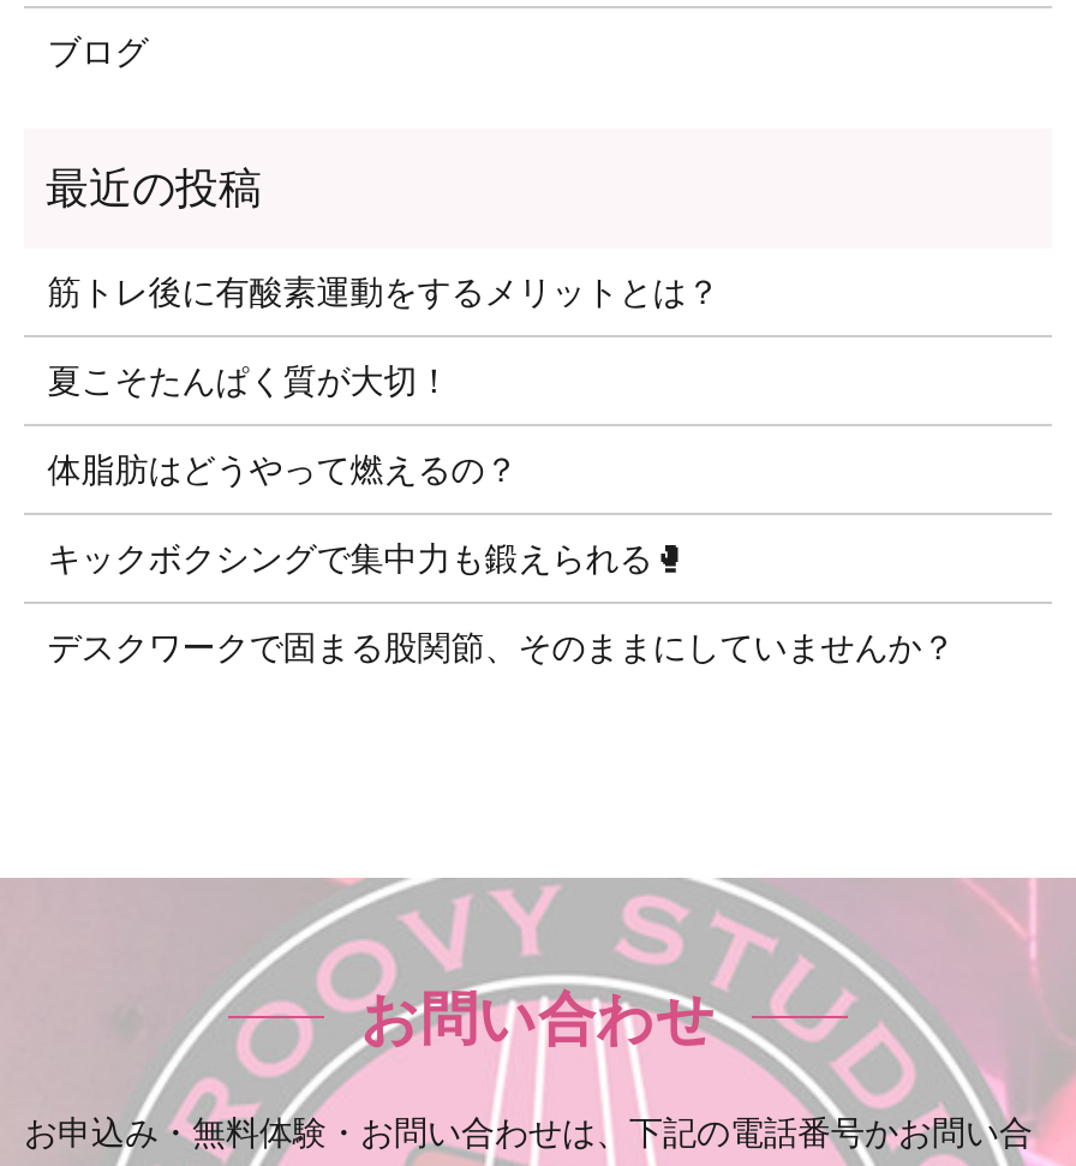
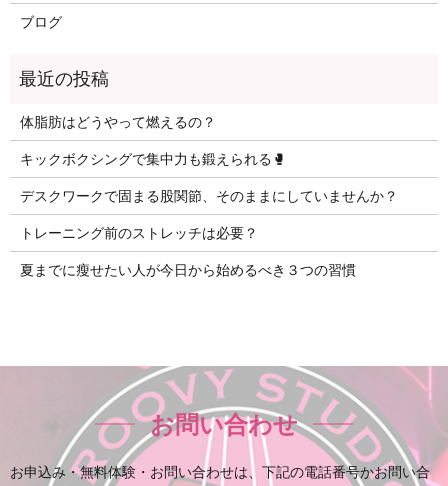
[48,270,720,400] 筋トレ後に有酸素運動をするメリットとは？ | 夏こそたんぱく質が大切！ -> none
moved [48,448,955,666] -> [20,113,398,204]: 体脂肪はどうやって燃えるの？ | デスクワークで固まる股関節、そのままにしていませんか？
none -> [20,224,356,278] トレーニング前のストレッチは必要？ | 夏までに瘦せたい人が今日から始めるべき３つの習慣

